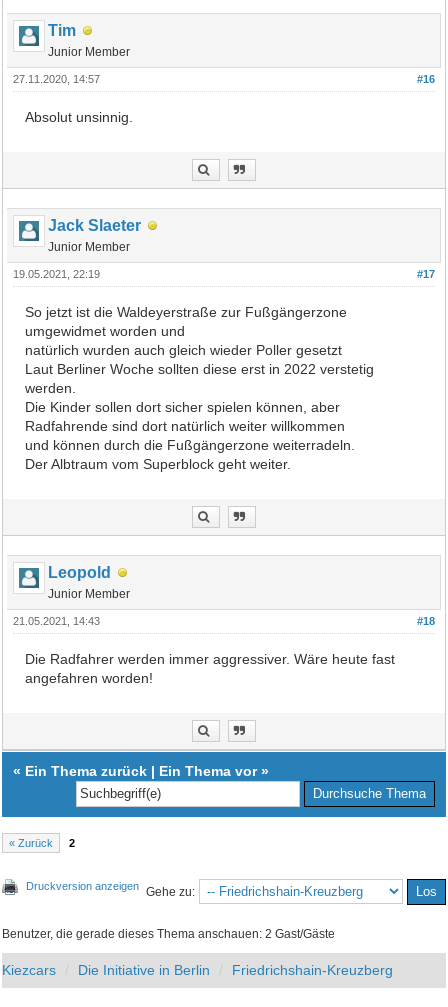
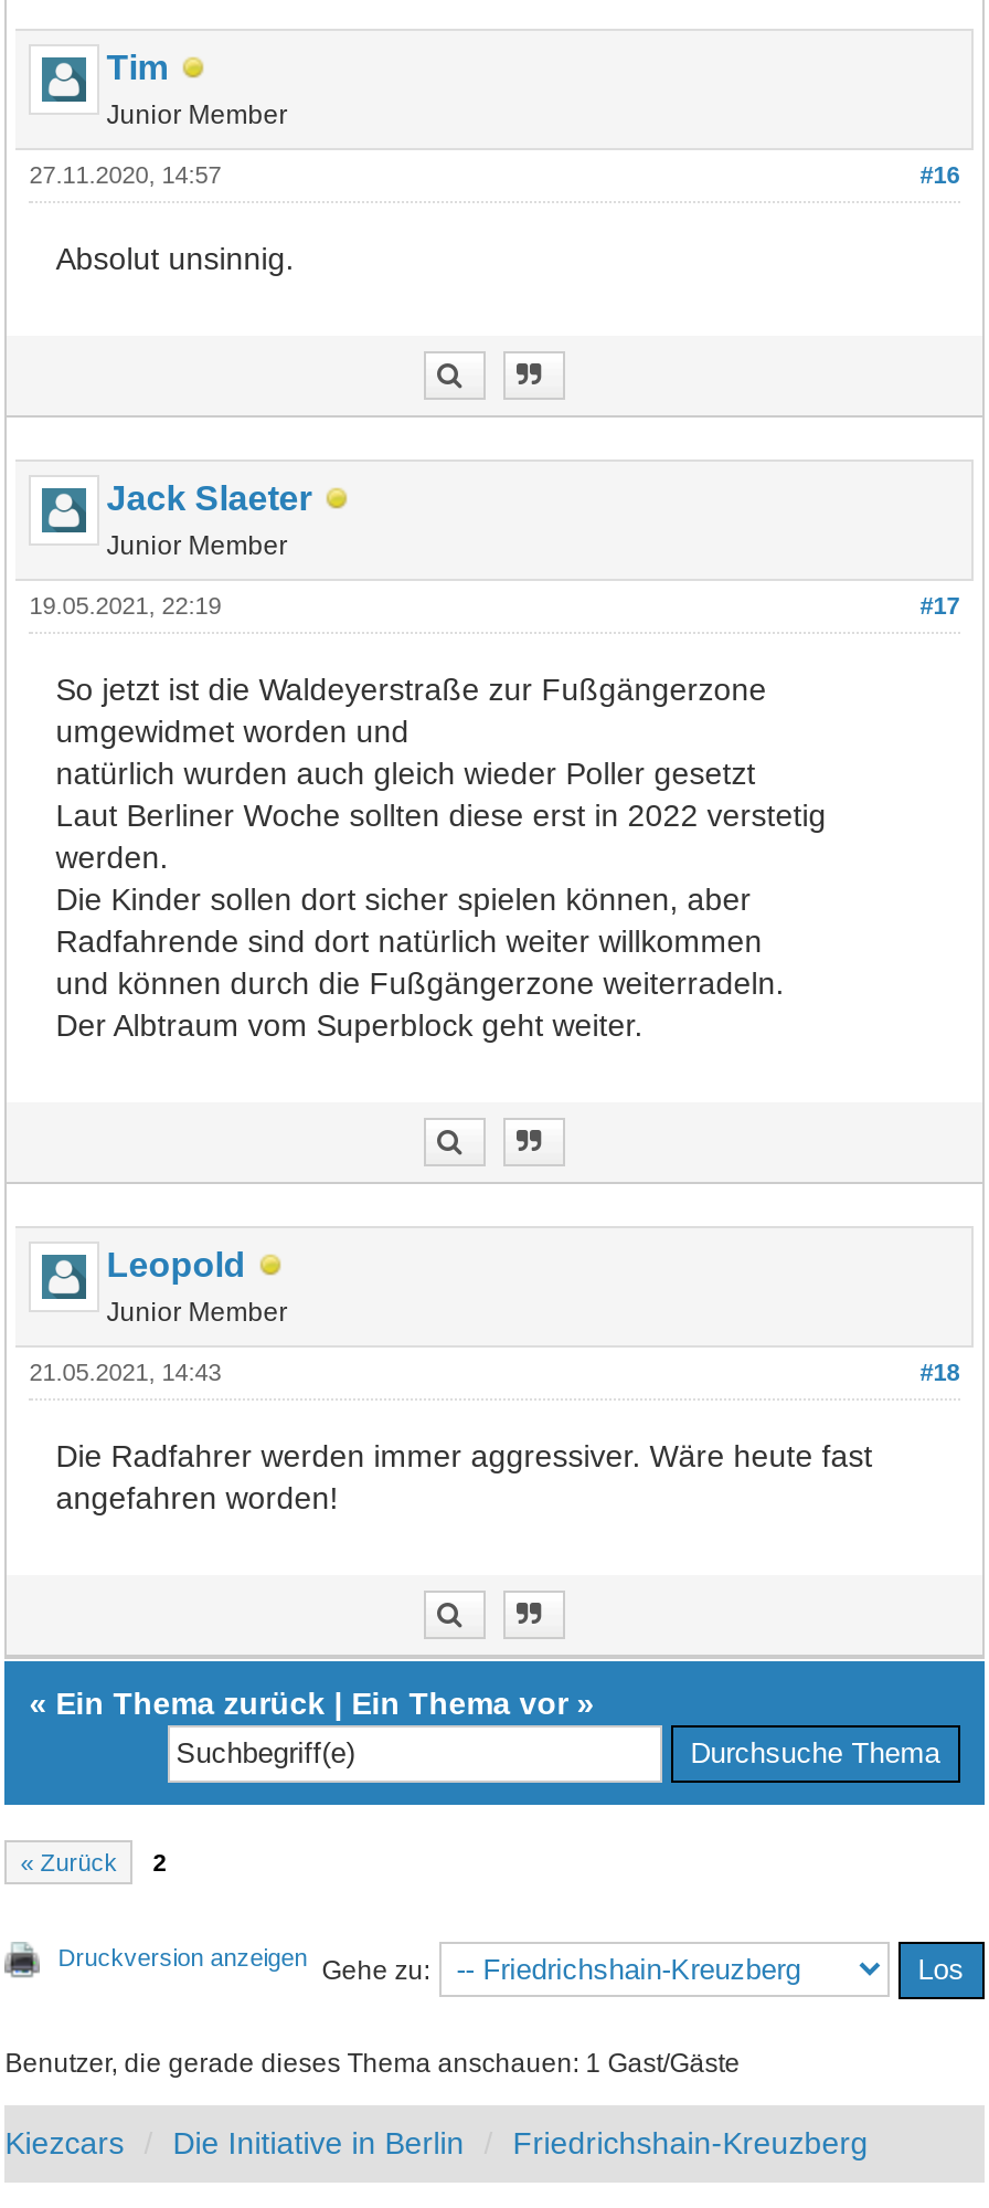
[2,927,335,941] Benutzer, die gerade dieses Thema anschauen: 2 Gast/Gäste -> [5,2048,740,2079] Benutzer, die gerade dieses Thema anschauen: 1 Gast/Gäste

